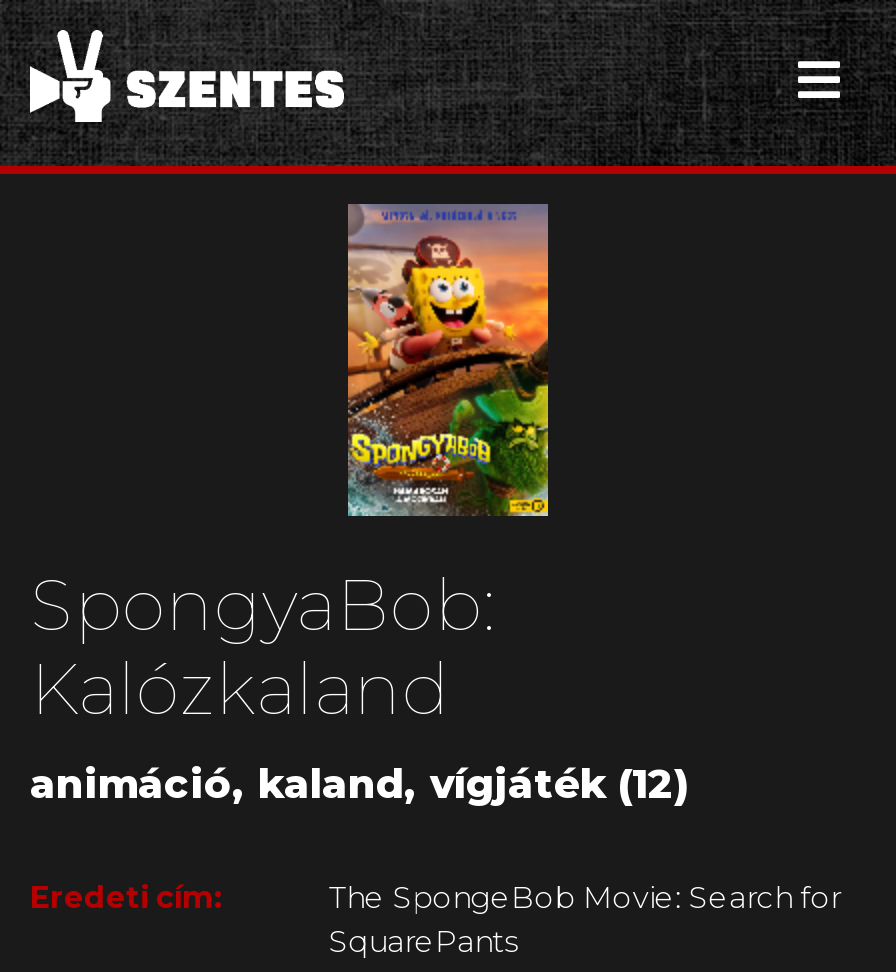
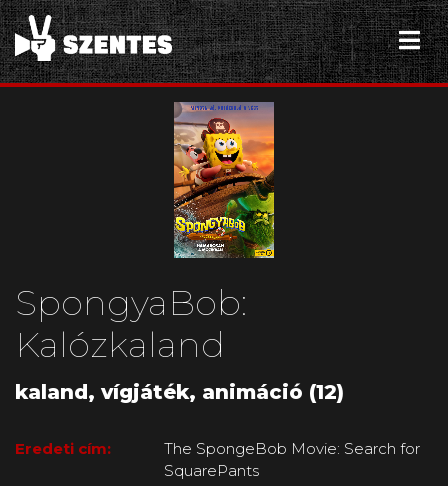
[30,761,688,809] animáció, kaland, vígjáték (12) -> [15,380,344,404] kaland, vígjáték, animáció (12)

